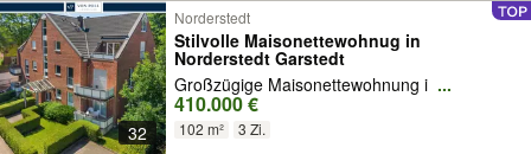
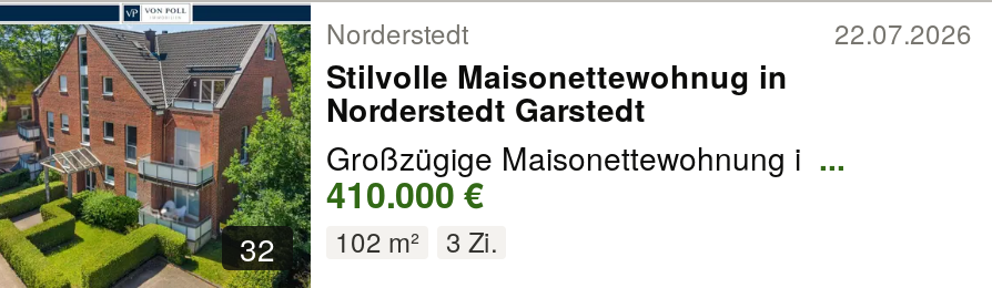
none -> [834,13,972,51] 22.07.2026

